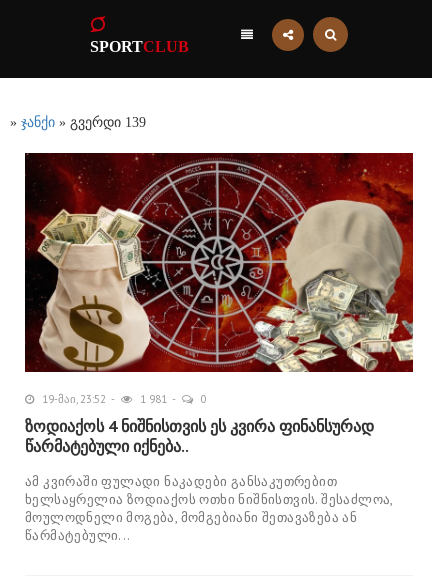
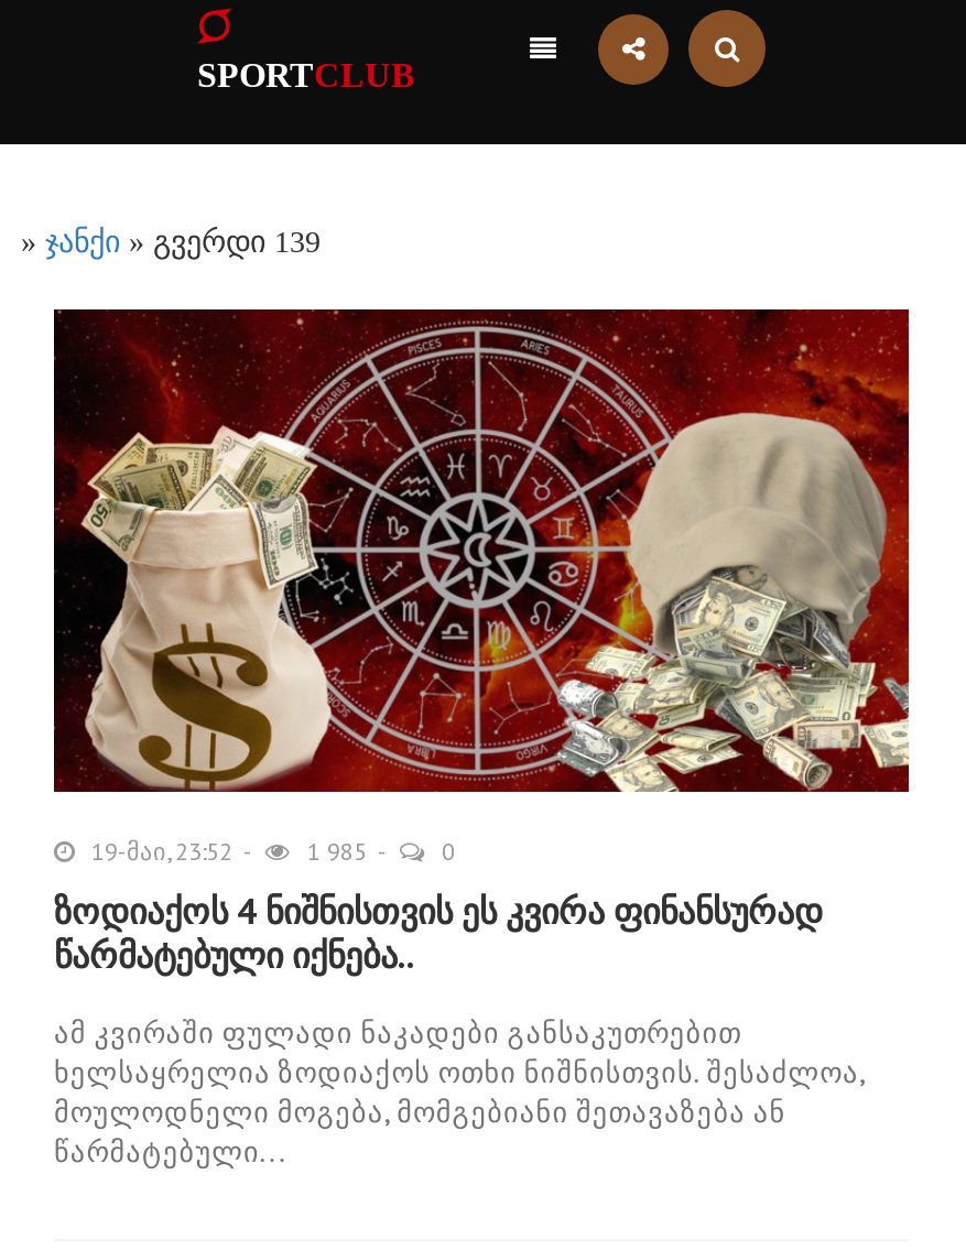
[137,392,167,406] 1 981 -> [301,835,367,866] 1 985

